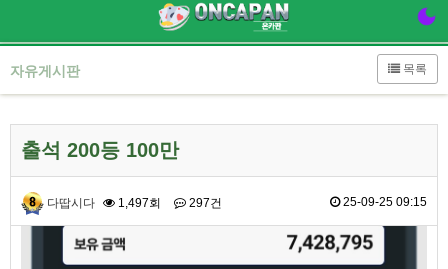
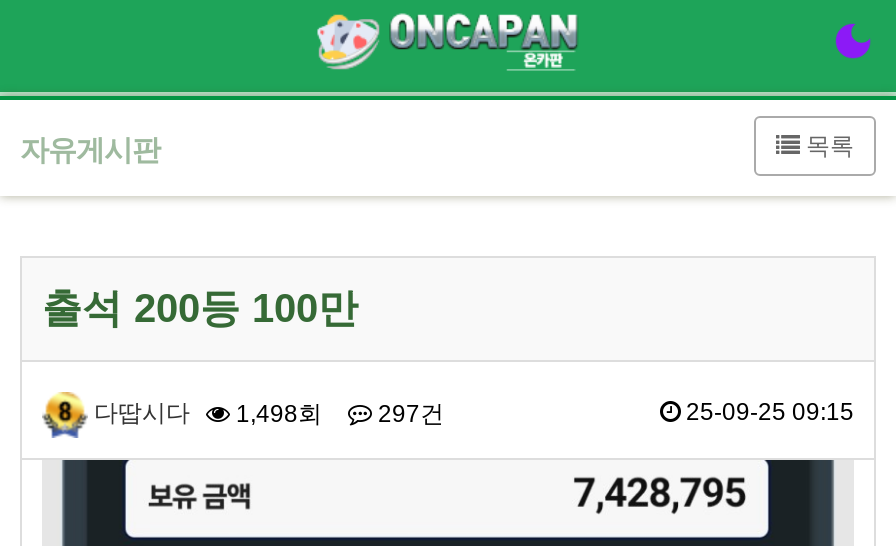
[115,196,161,210] 1,497회 -> [230,399,322,427] 1,498회

